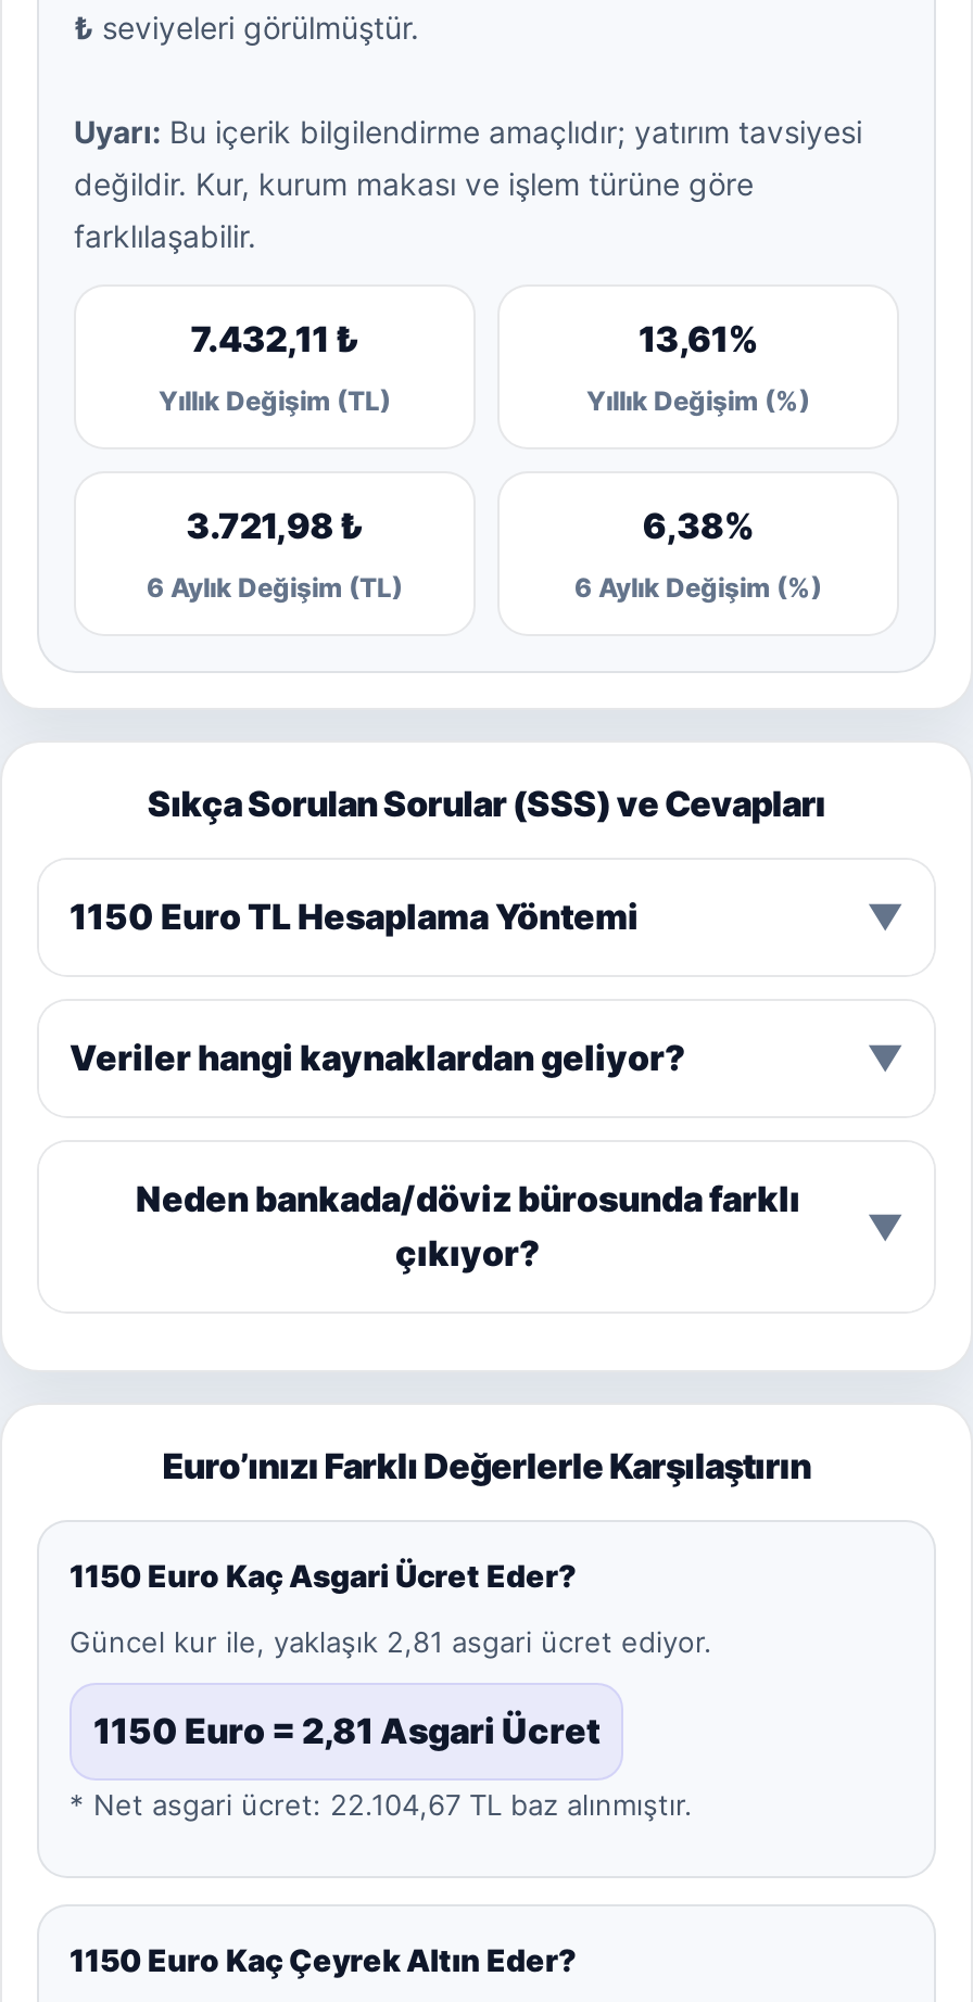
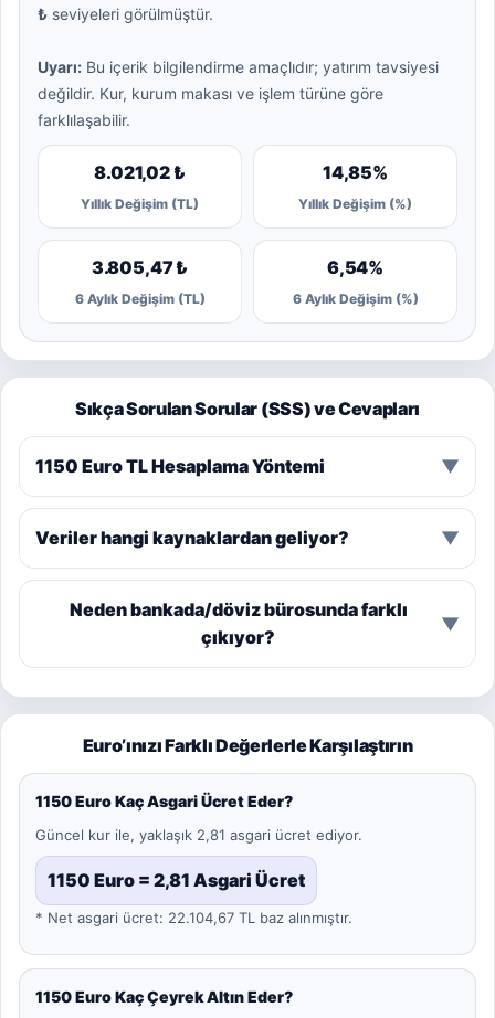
[191,317,359,360] 7.432,11 ₺ -> [94,161,185,183] 8.021,02 ₺
[639,317,758,360] 13,61% -> [323,161,387,183] 14,85%
[186,504,363,547] 3.721,98 ₺ -> [91,256,188,278] 3.805,47 ₺
[643,504,754,547] 6,38% -> [327,256,384,278] 6,54%

